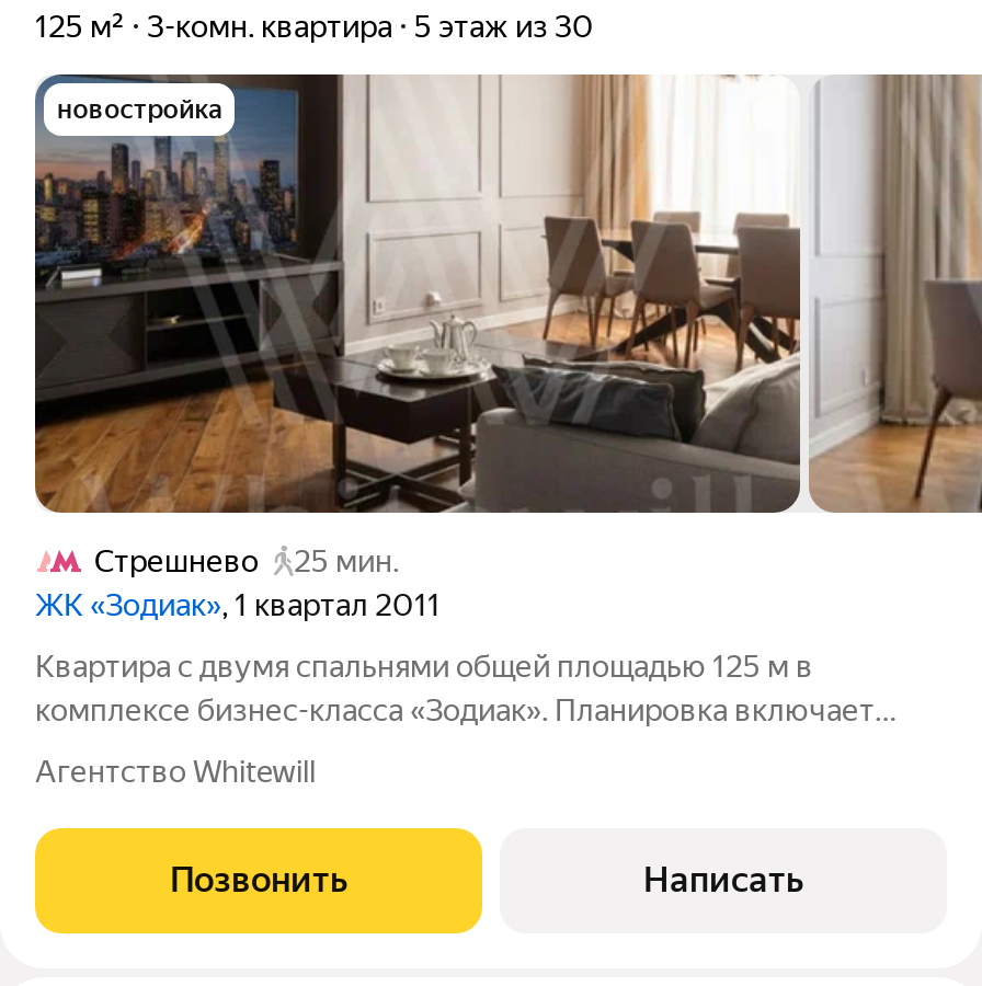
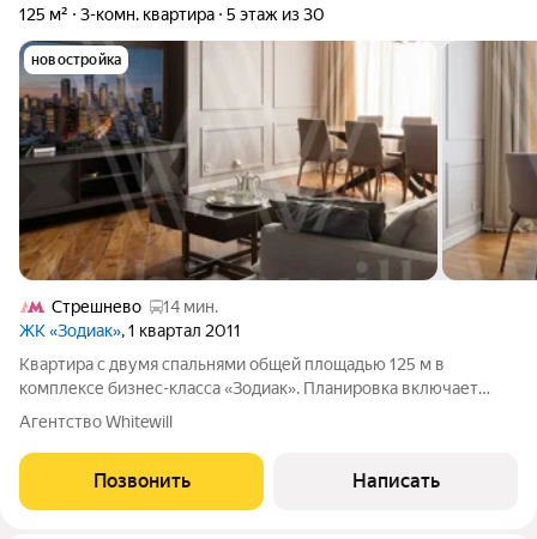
[94,544,399,579] Стрешнево 25 мин. -> [52,297,218,316] Стрешнево 14 мин.

